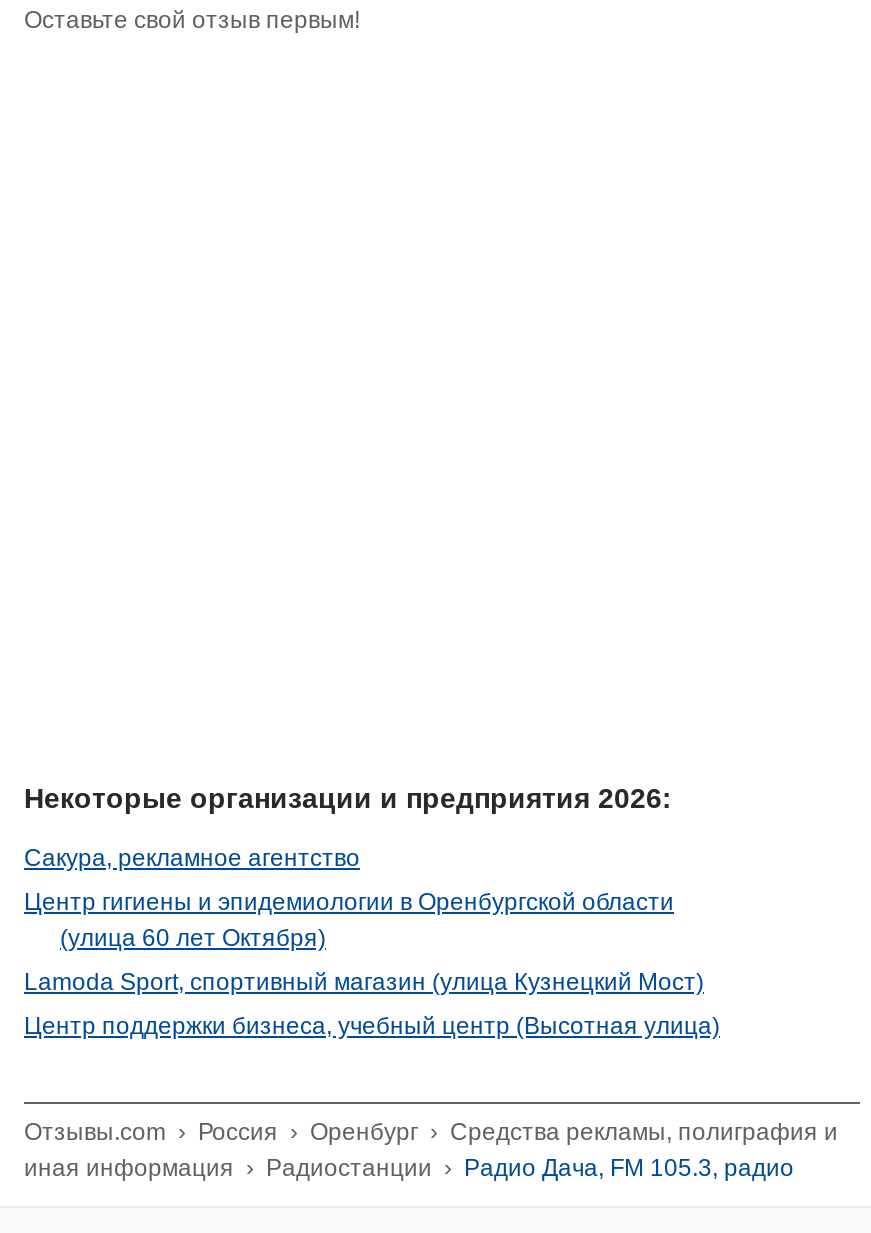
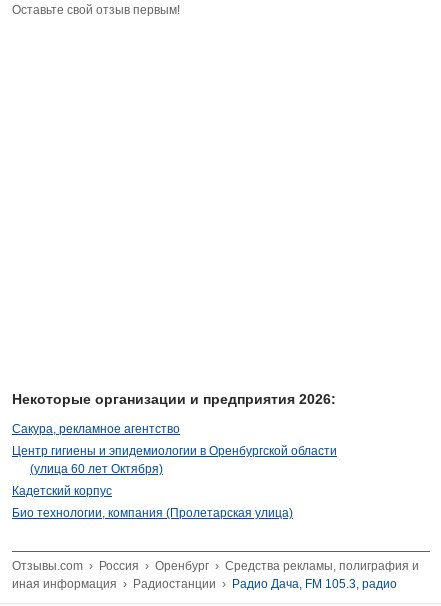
[24,968,704,996] Lamoda Sport, спортивный магазин (улица Кузнецкий Мост) -> [12,484,112,498] Кадетский корпус
[24,1012,720,1040] Центр поддержки бизнеса, учебный центр (Высотная улица) -> [12,506,293,520] Био технологии, компания (Пролетарская улица)

